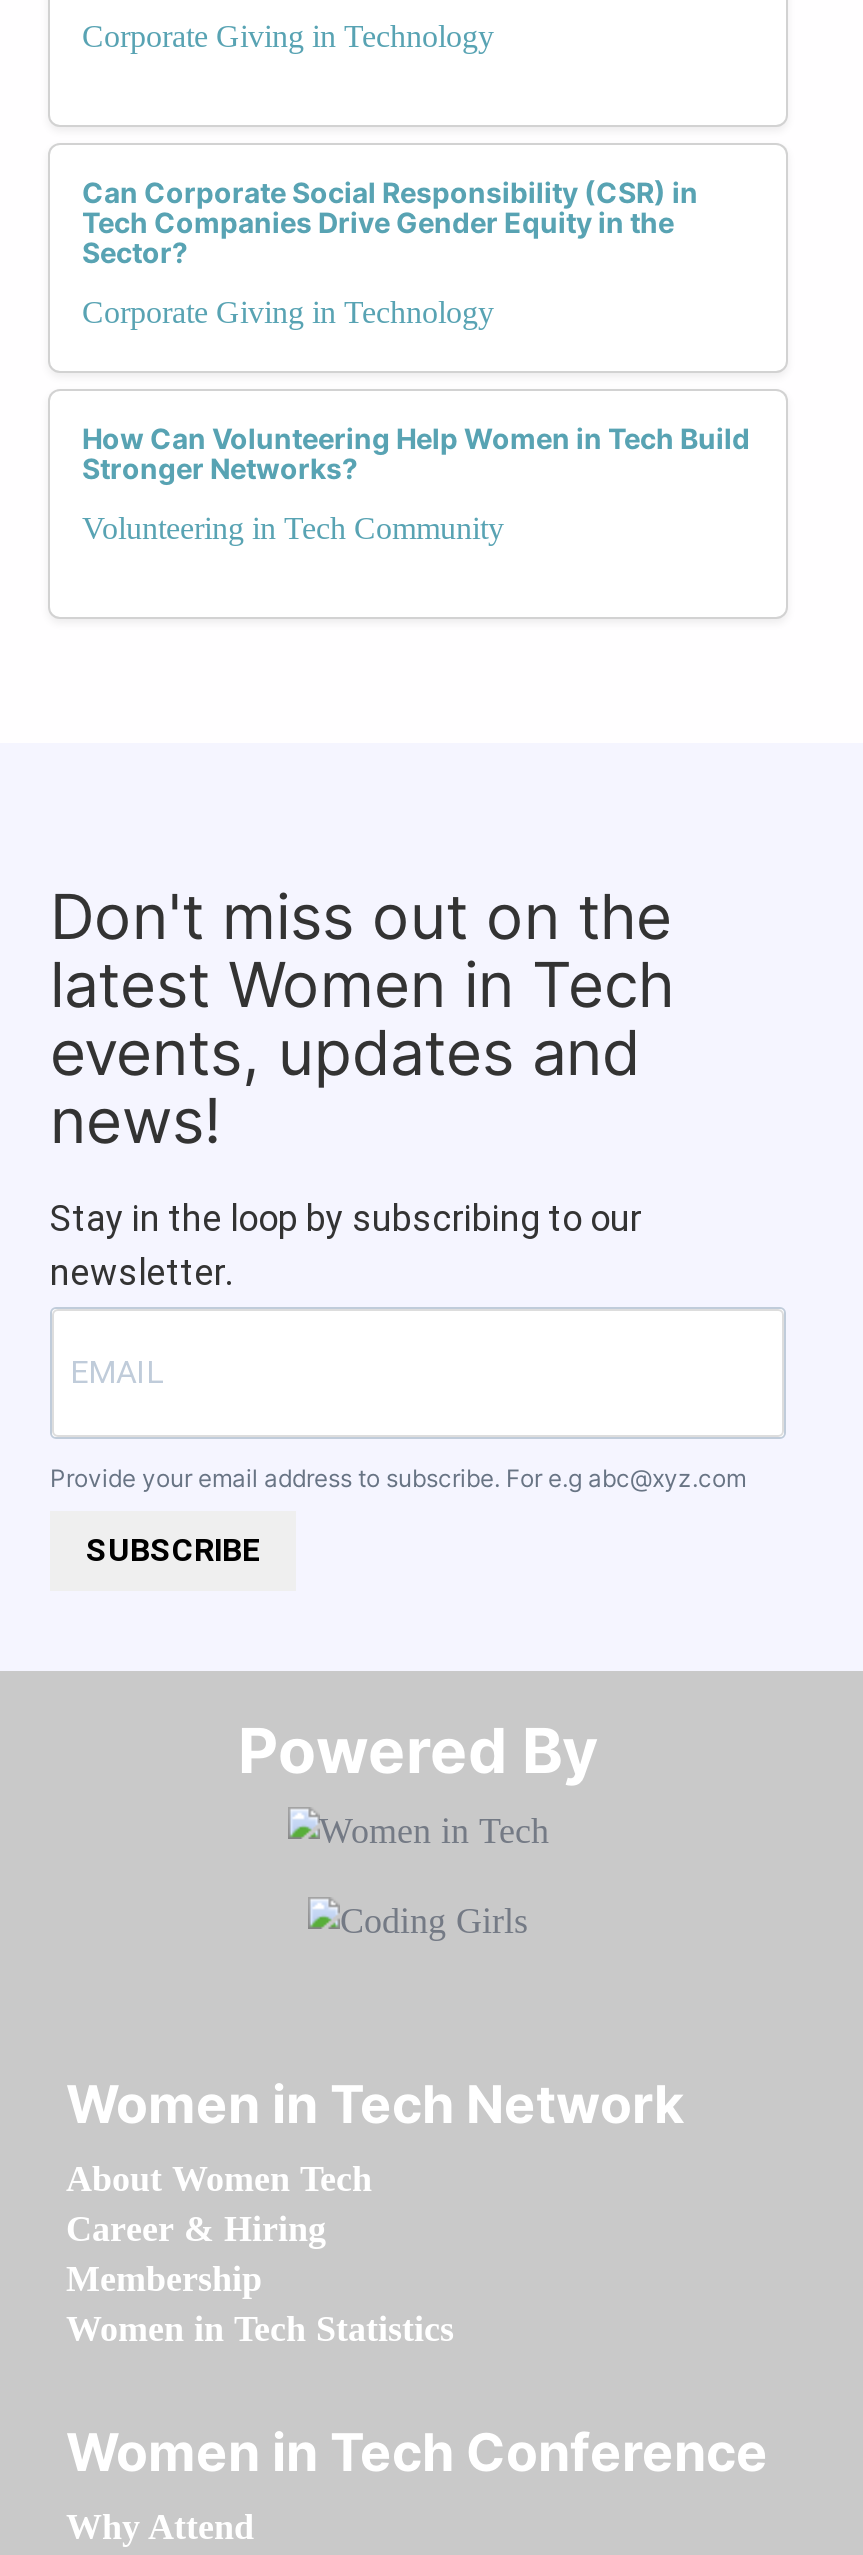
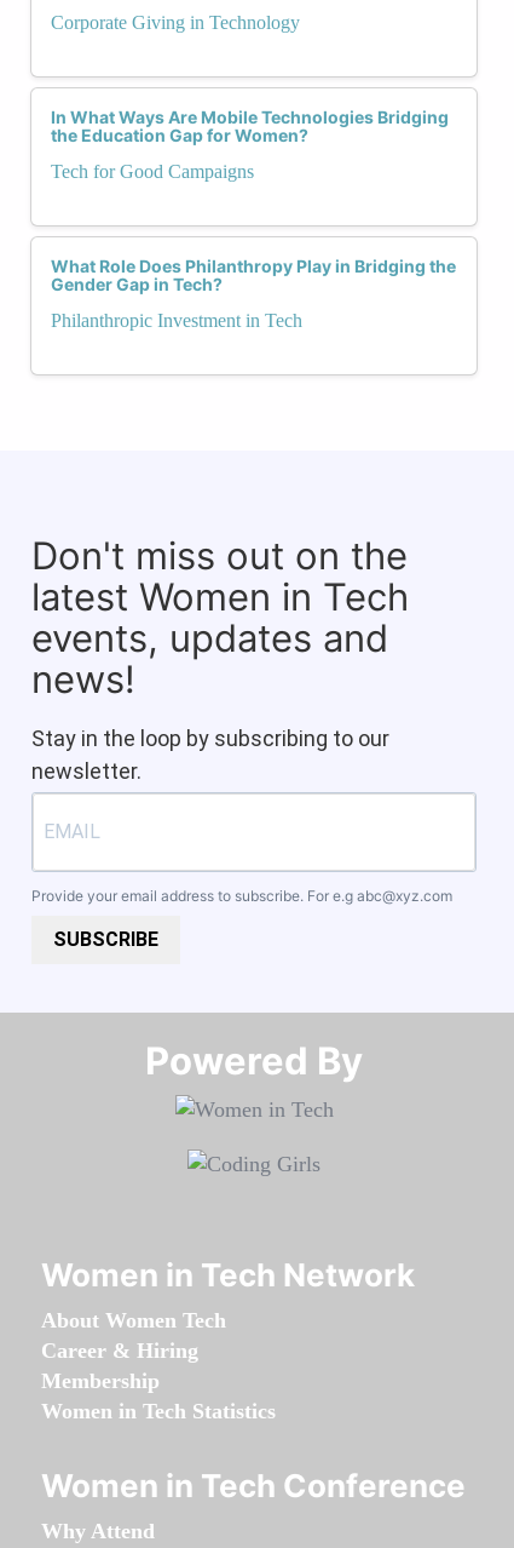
[82,175,698,269] Can Corporate Social Responsibility (CSR) in | Tech Companies Drive Gender Equity in the | Sector? -> [51,107,449,145] In What Ways Are Mobile Technologies Bridging | the Education Gap for Women?
[82,295,494,329] Corporate Giving in Technology -> [51,161,254,182] Tech for Good Campaigns
[82,421,750,485] How Can Volunteering Help Women in Tech Build | Stronger Networks? -> [51,256,456,294] What Role Does Philanthropy Play in Bridging the | Gender Gap in Tech?
[82,511,504,545] Volunteering in Tech Community -> [51,310,302,331] Philanthropic Investment in Tech

